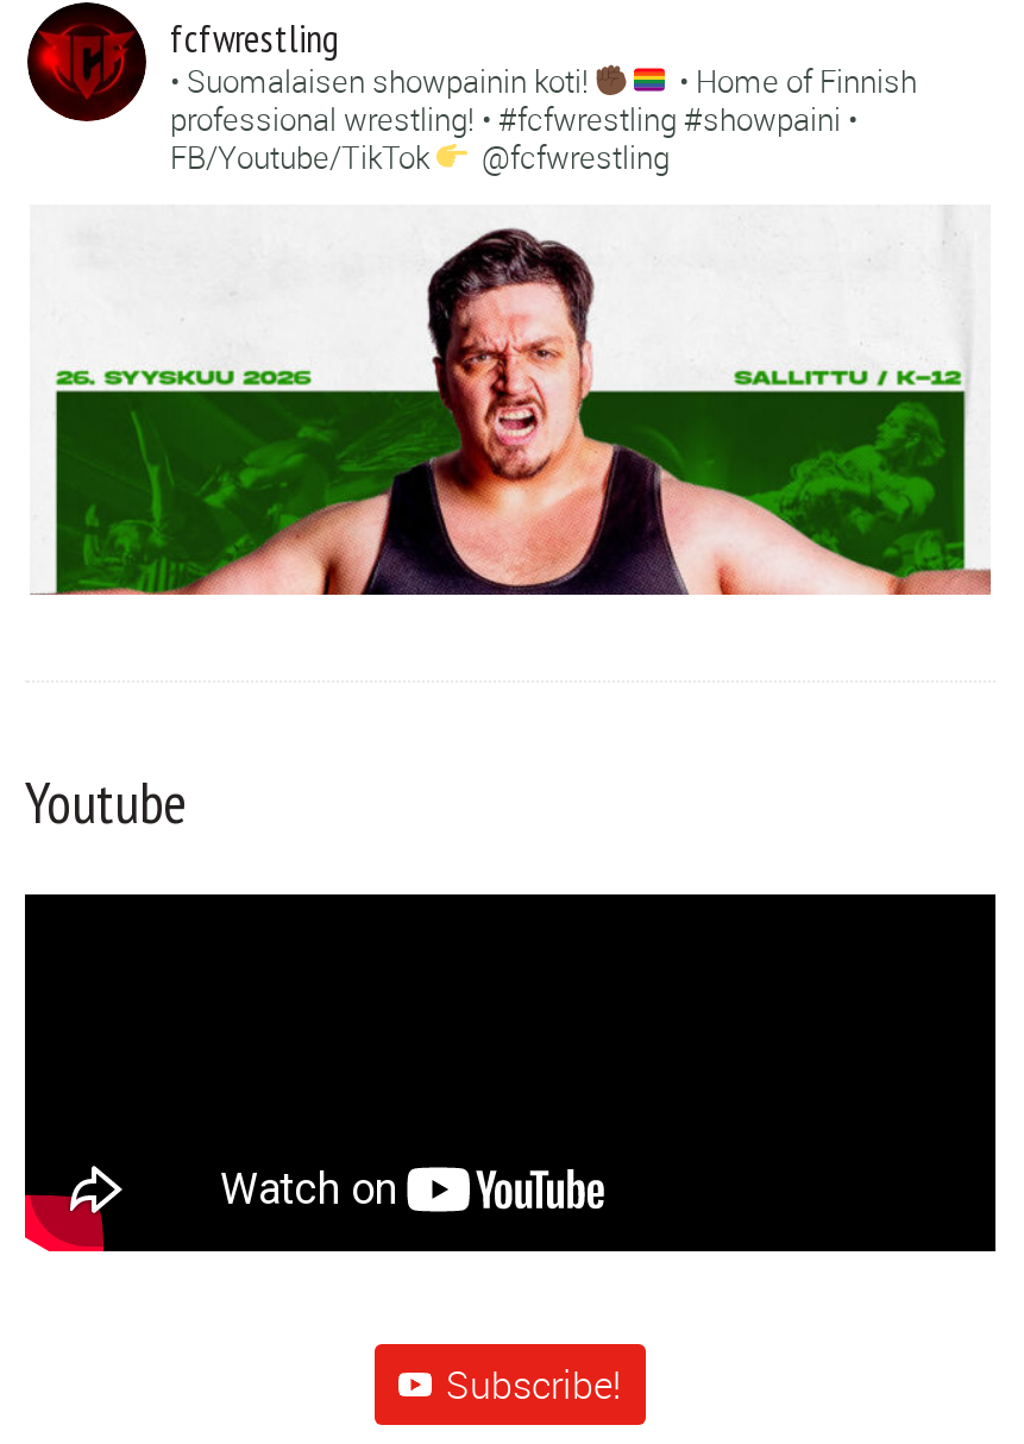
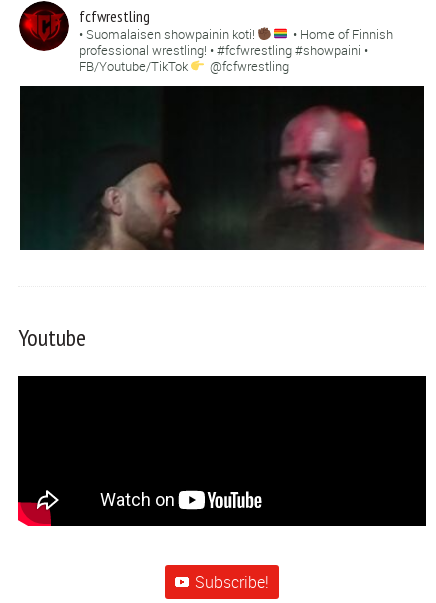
[30,205,993,597] [image] -> [19,85,425,251] [image]

